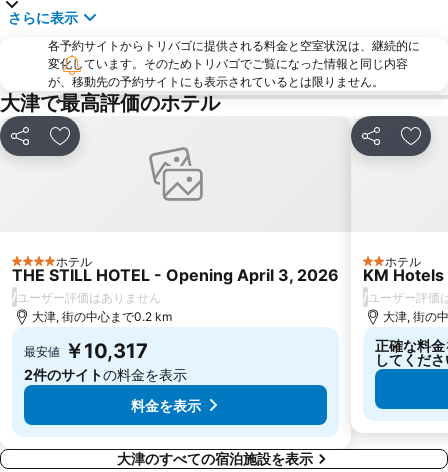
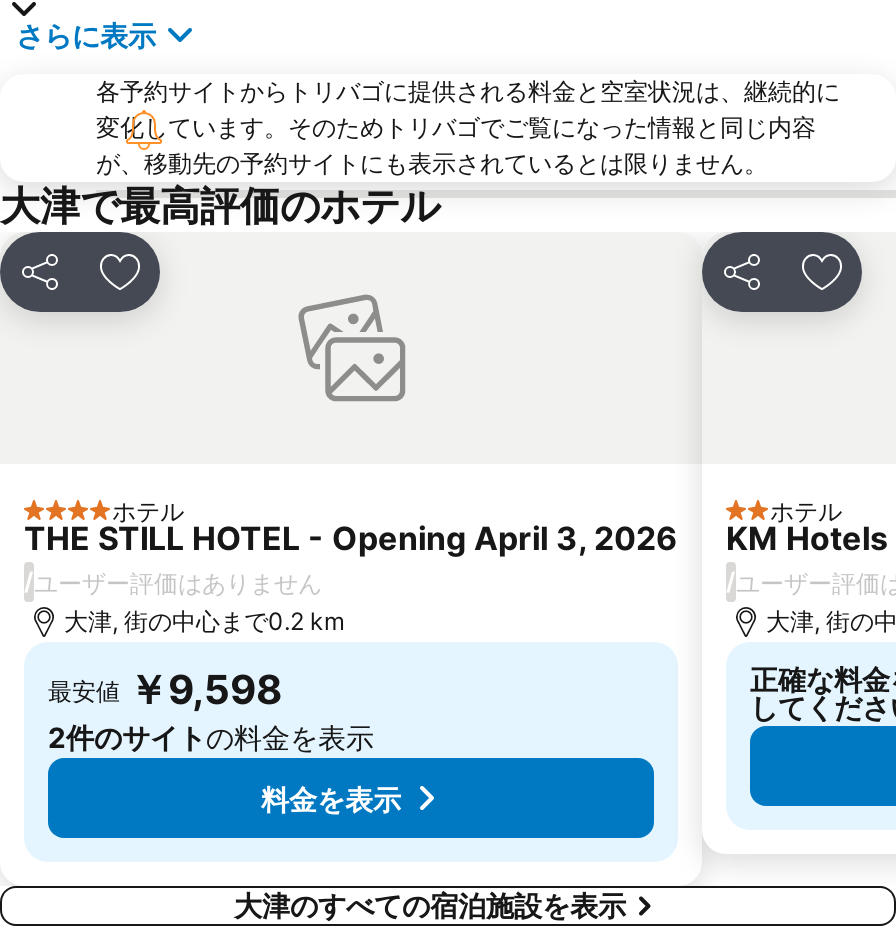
[24,339,148,363] 最安値 ￥10,317 -> [48,666,282,714] 最安値 ￥9,598

